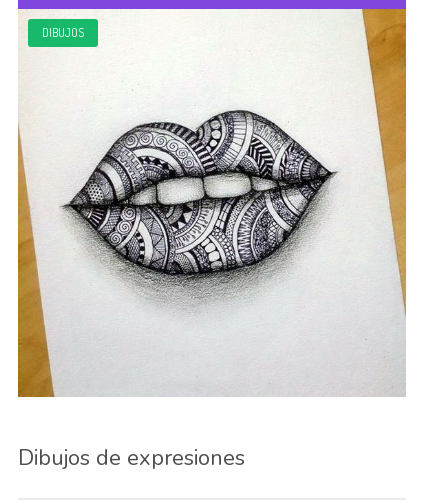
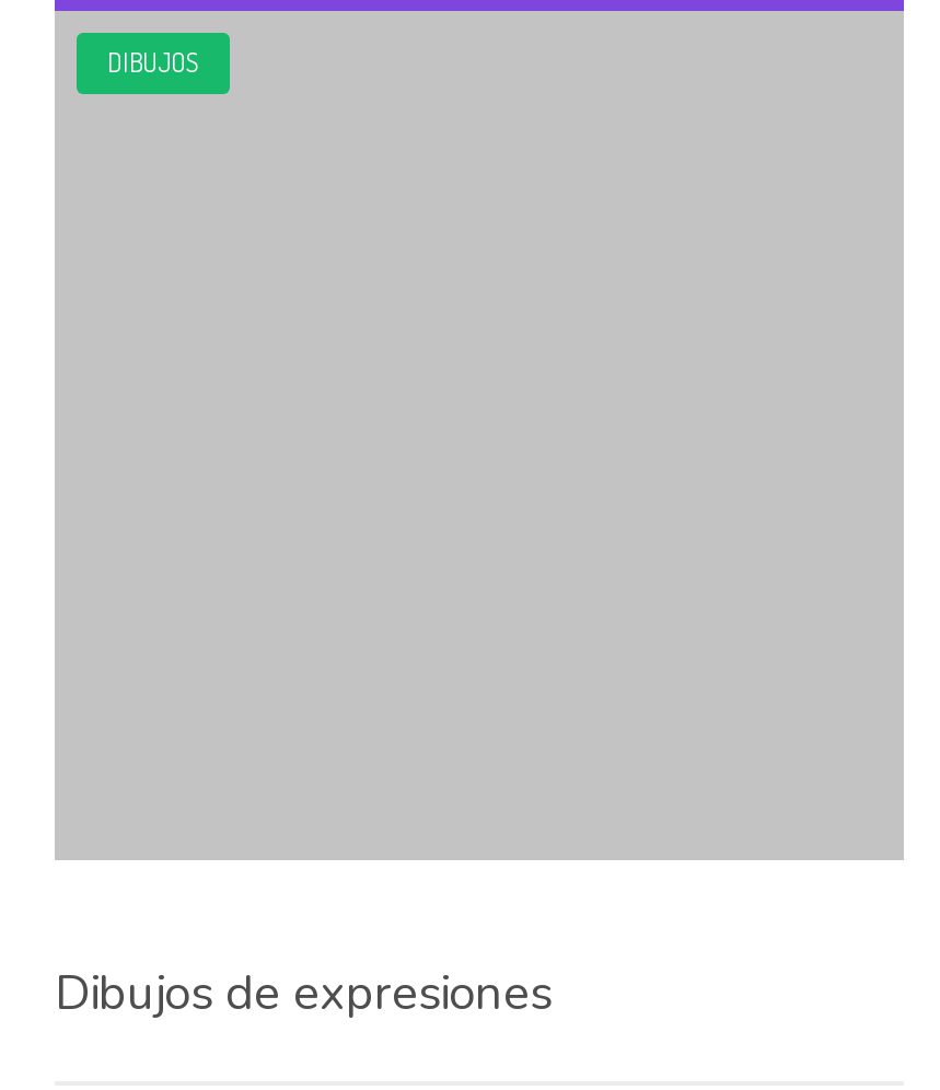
[18,8,406,397] [image] -> none

